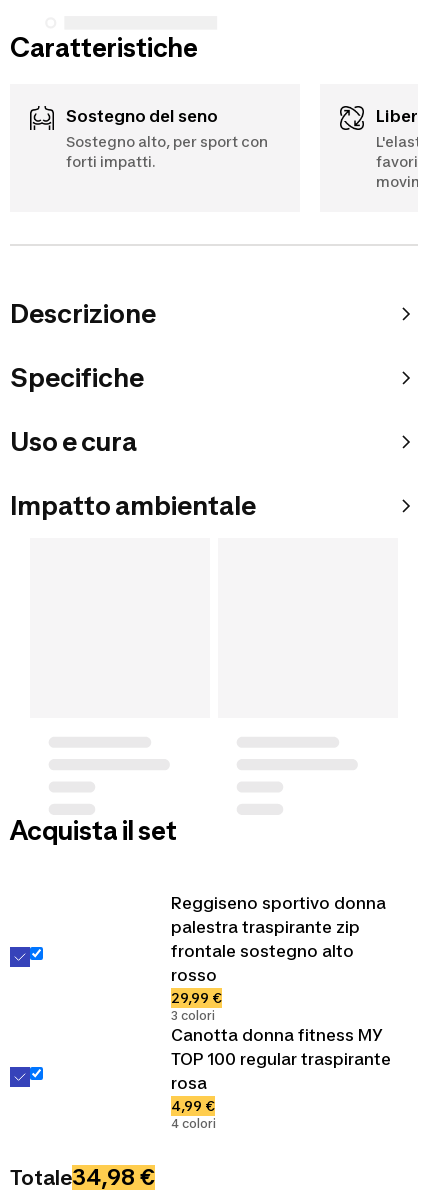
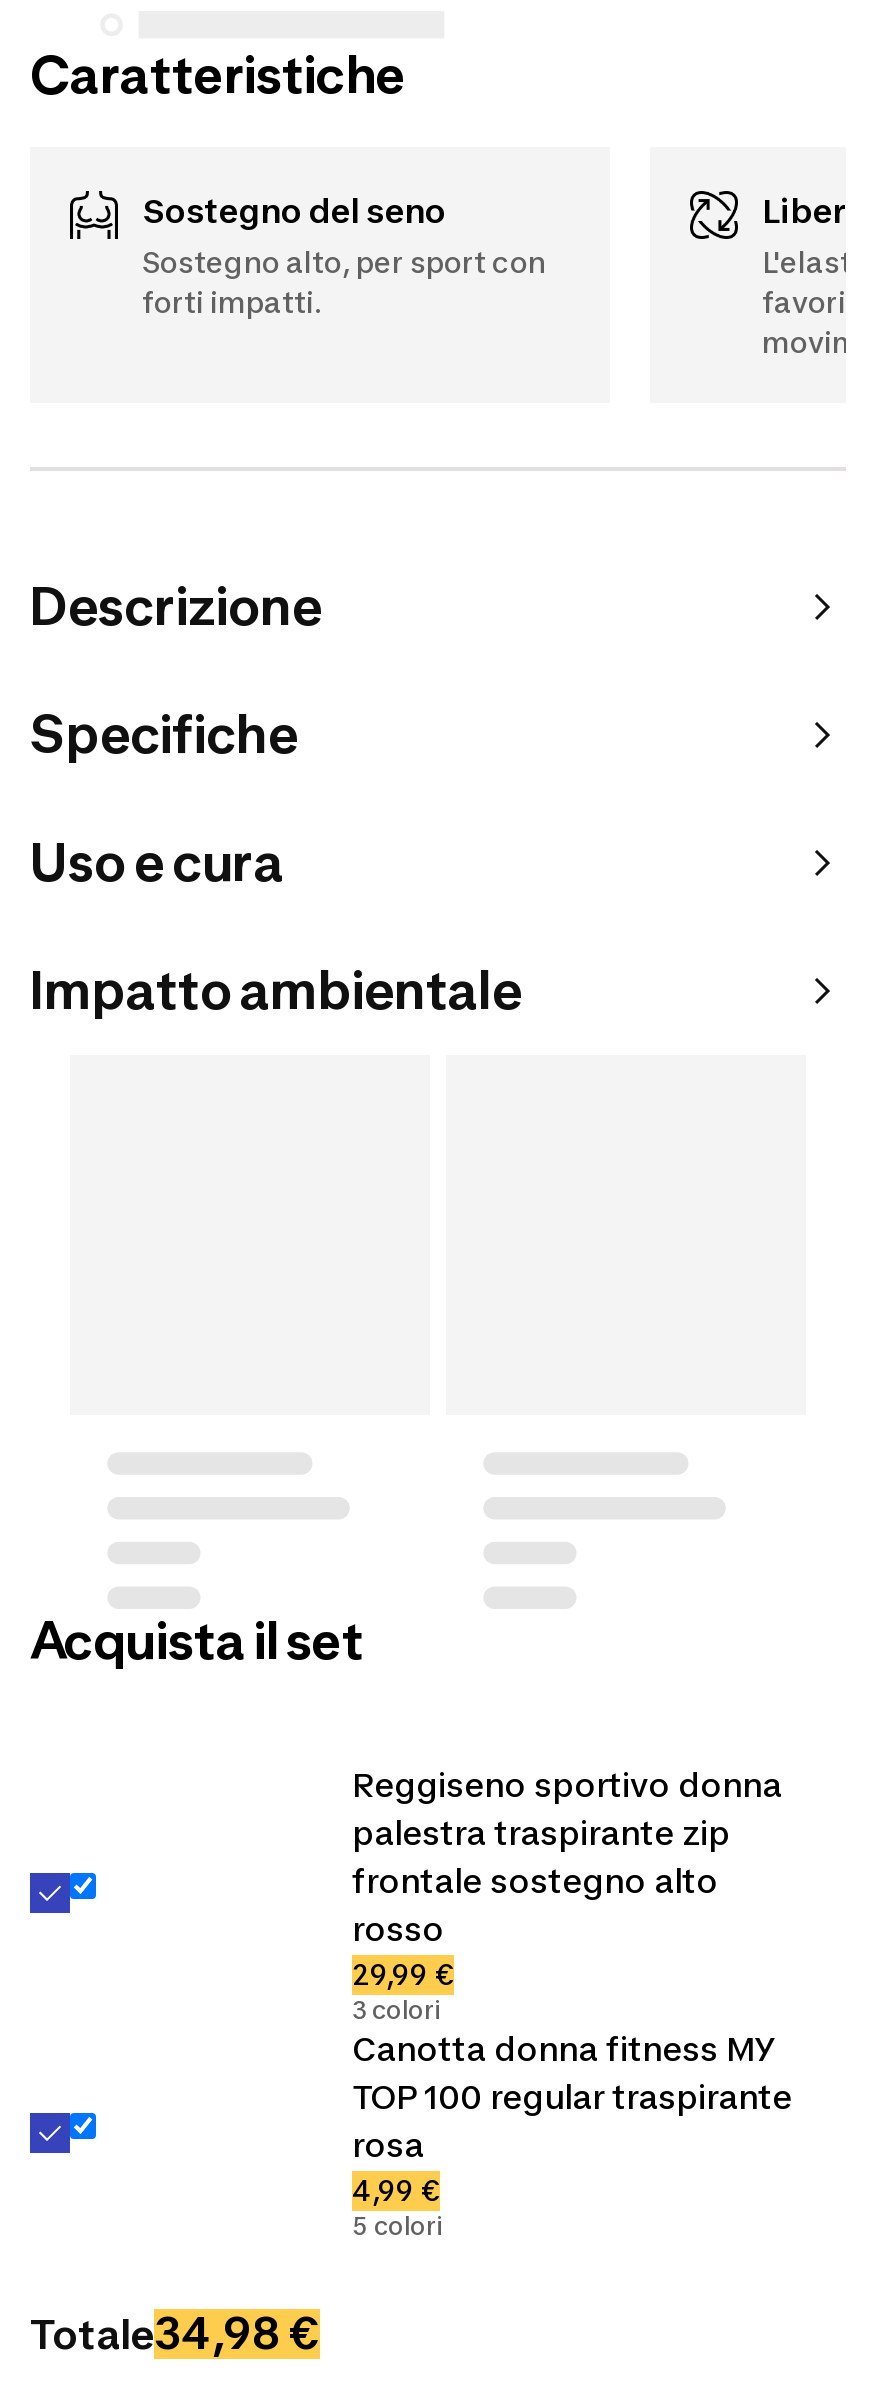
[171,1116,216,1131] 4 colori -> [352,2211,442,2241] 5 colori

